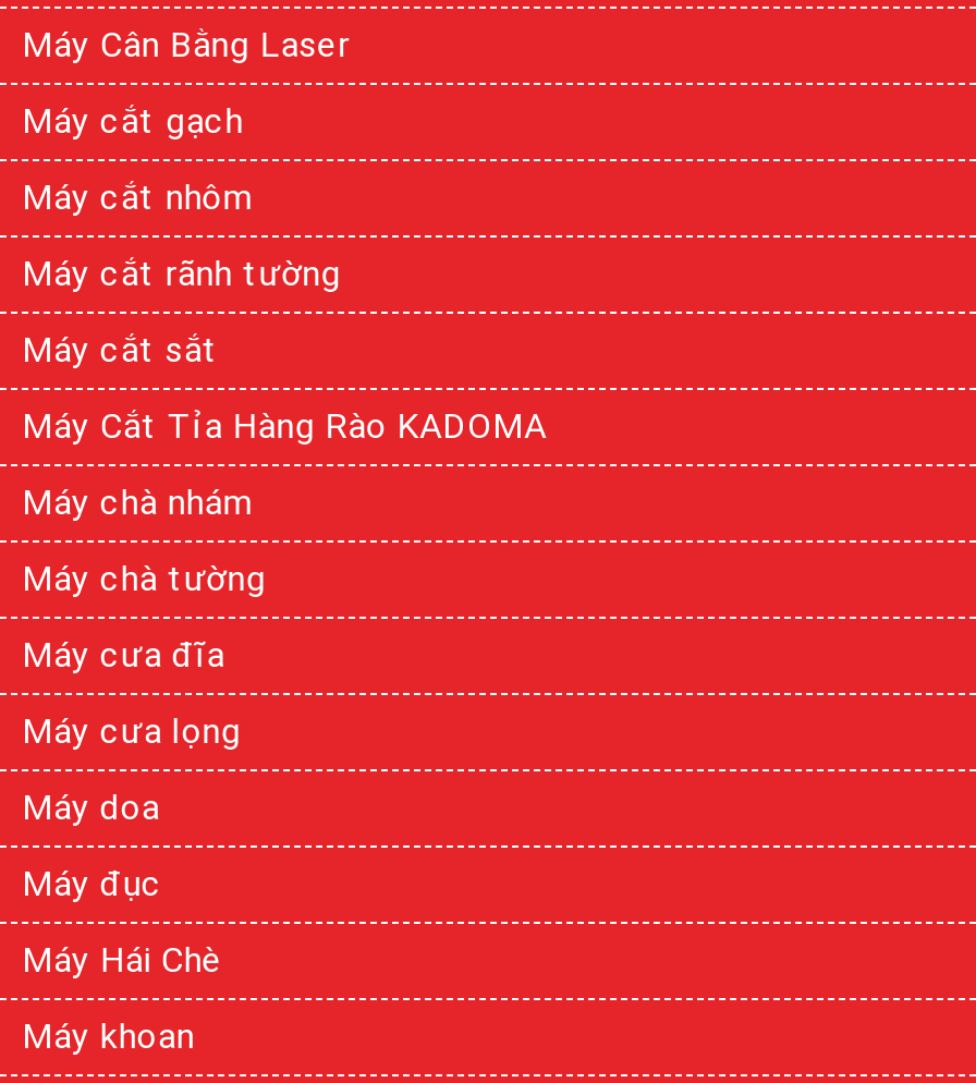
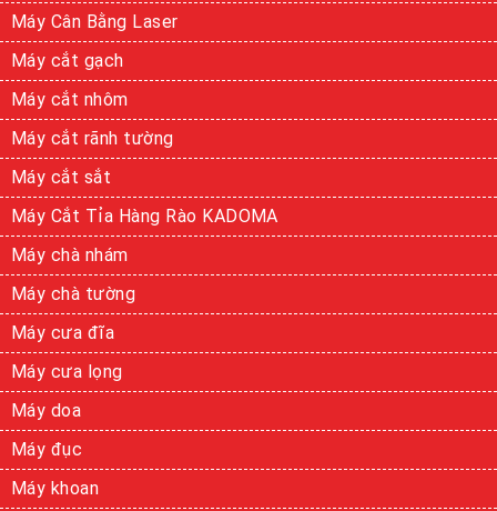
[22,939,223,981] Máy Hái Chè -> none

